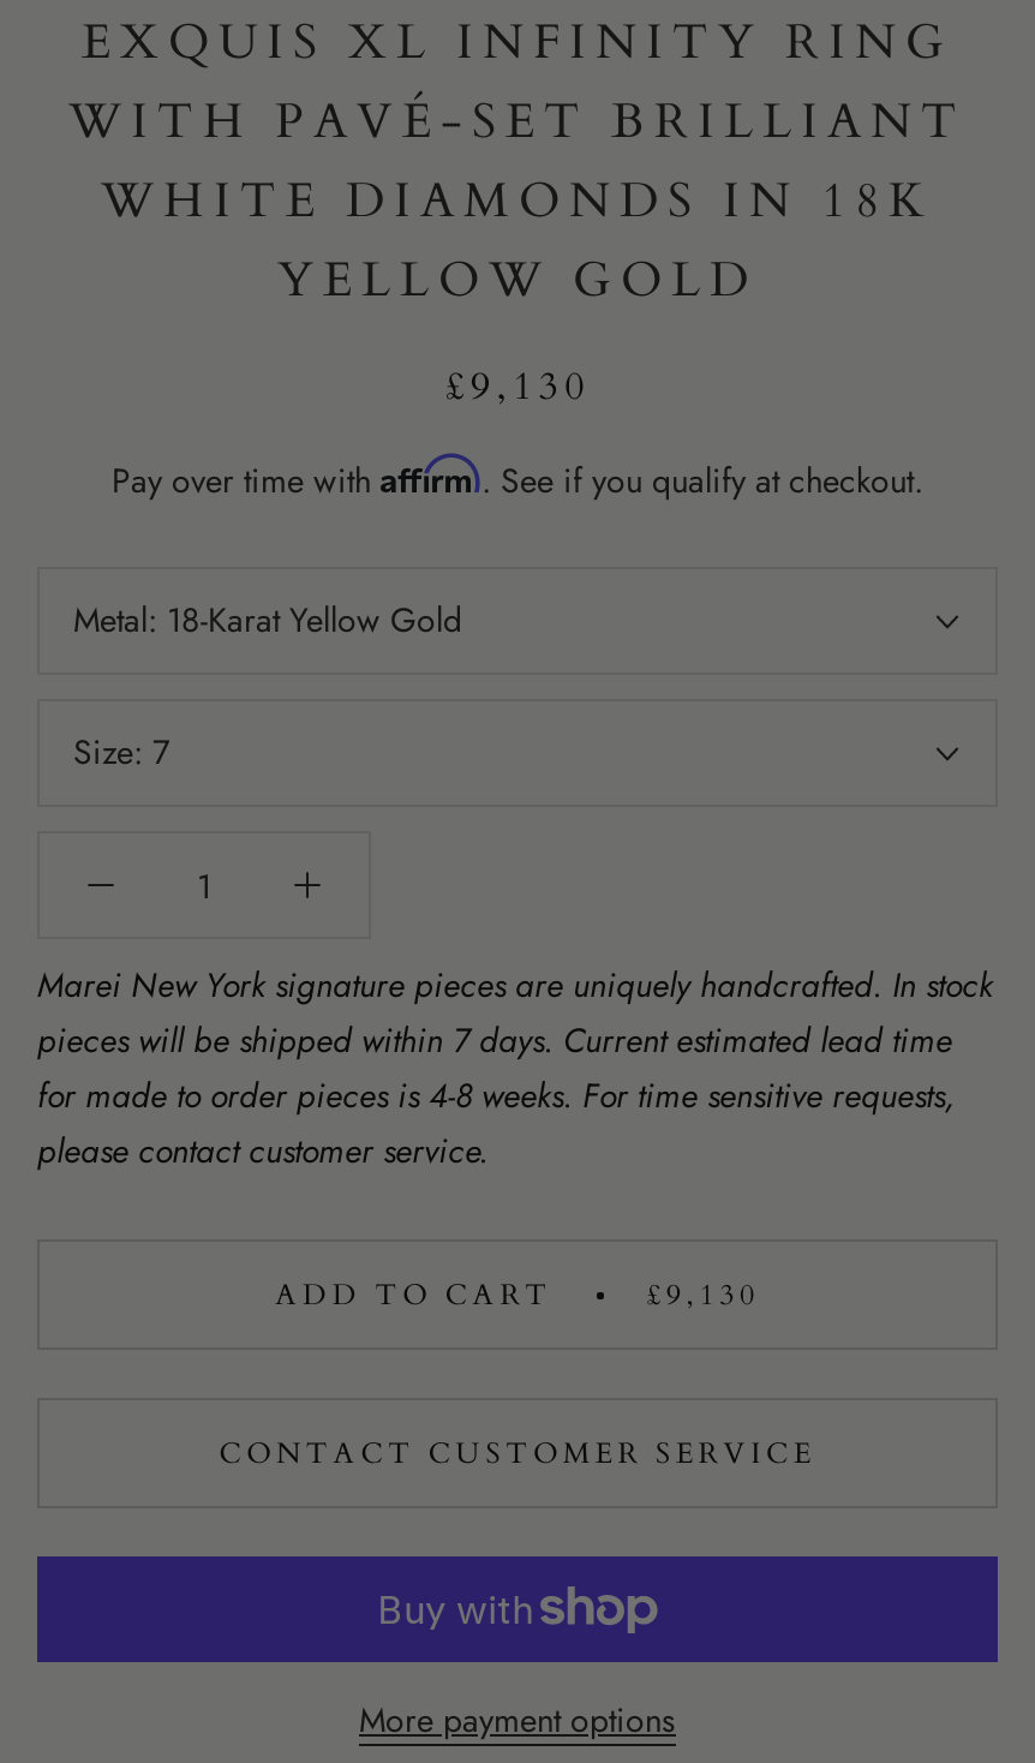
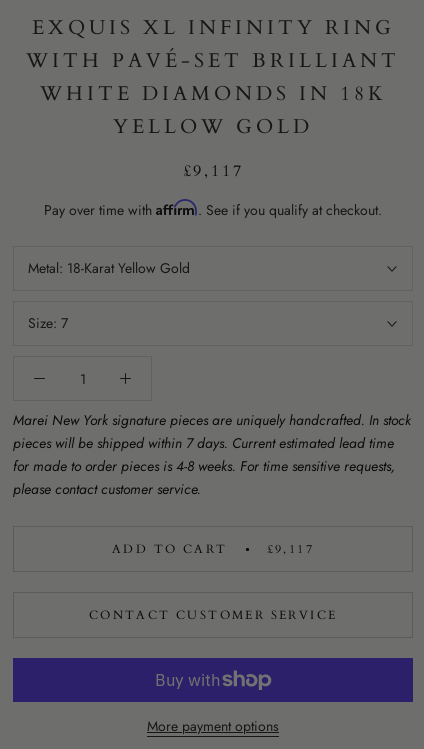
[444,361,591,414] £9,130 -> [183,160,243,182] £9,117
[646,1276,760,1314] £9,130 -> [266,541,314,557] £9,117

